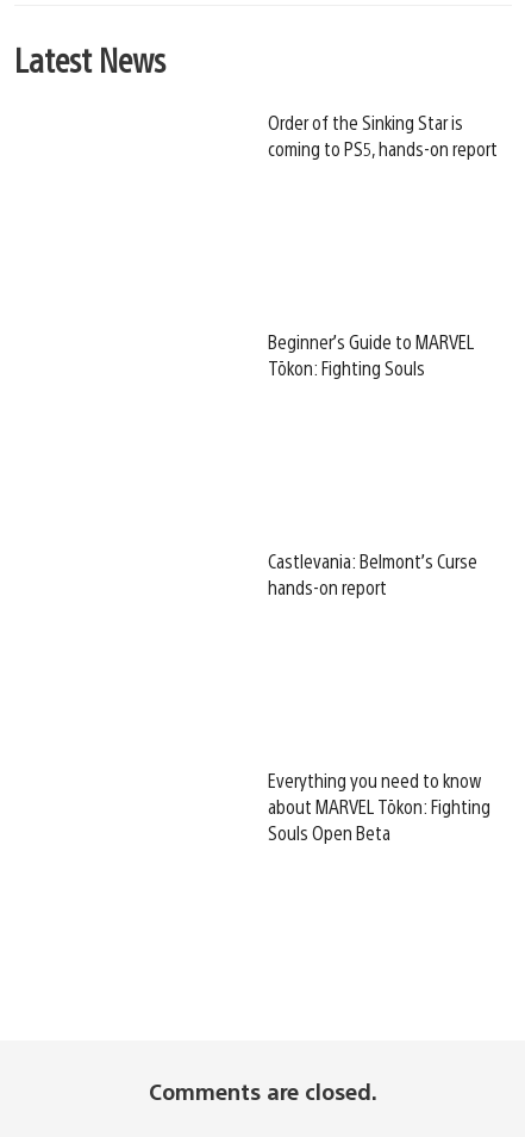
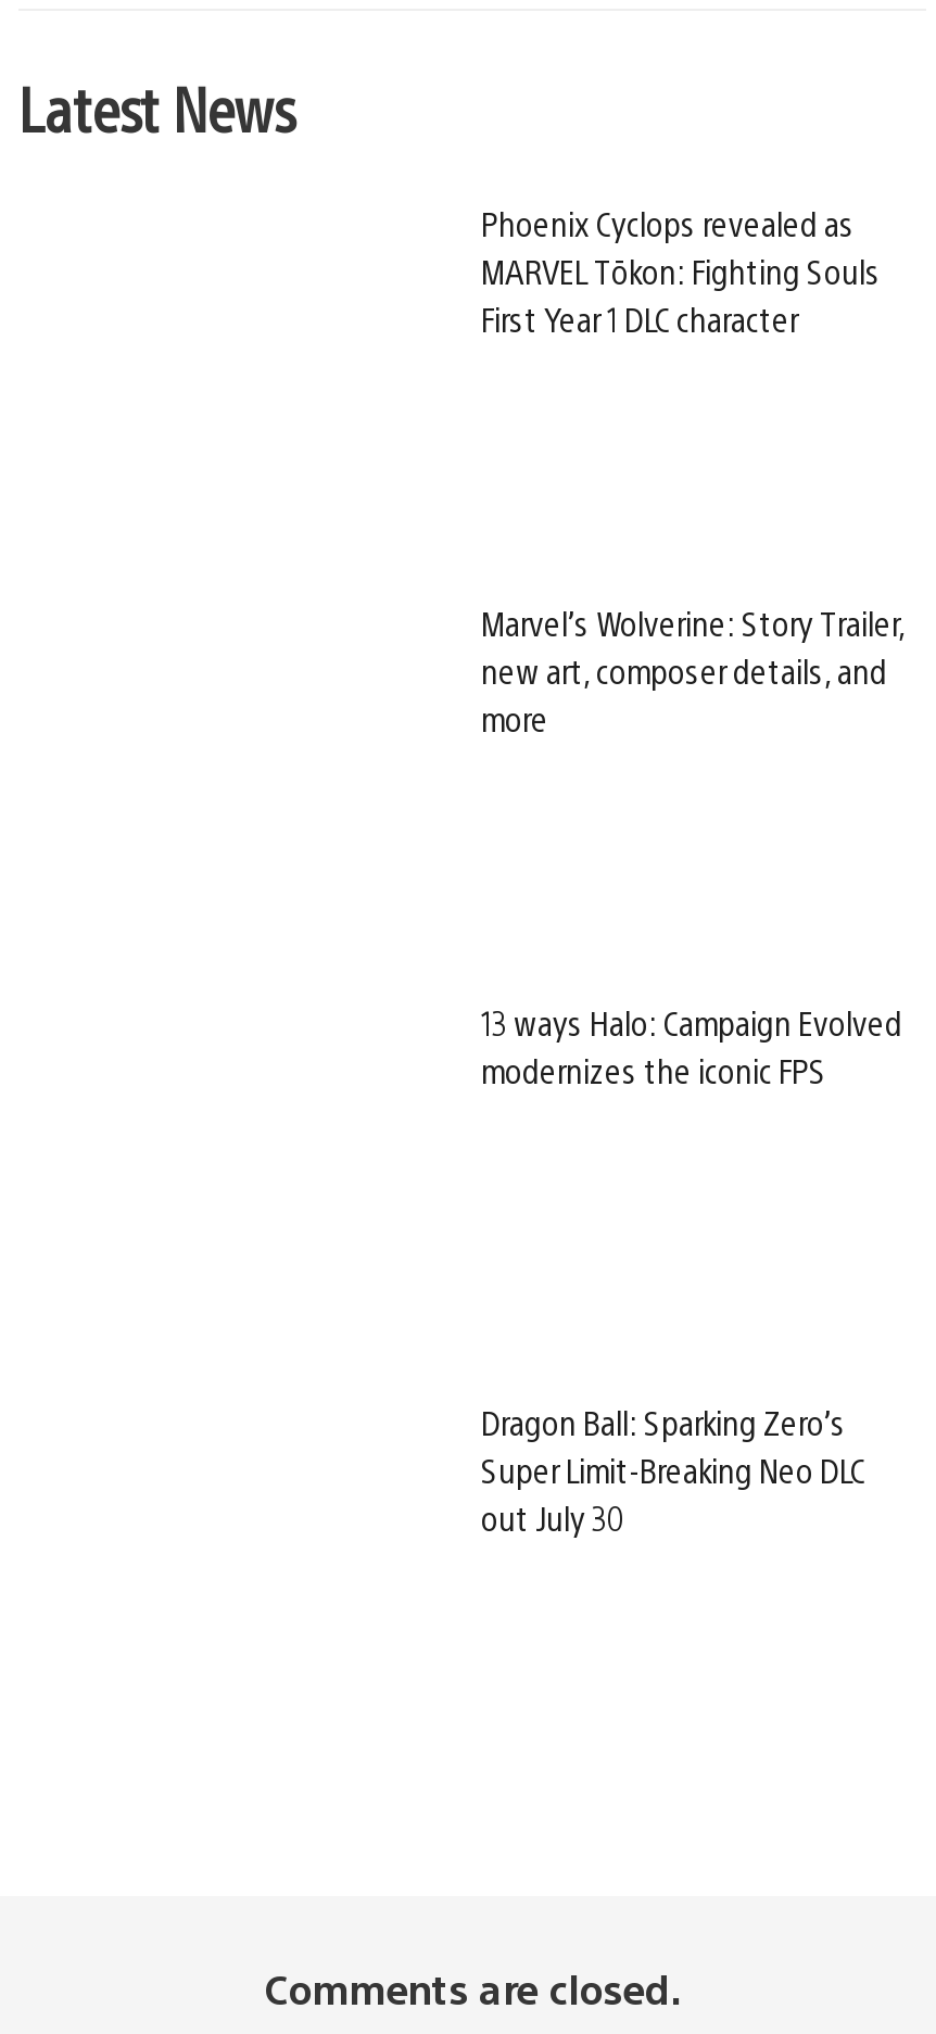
[268,110,498,161] Order of the Sinking Star is | coming to PS5, hands-on report -> [481,200,881,341] Phoenix Cyclops revealed as | MARVEL Tōkon: Fighting Souls | First Year 1 DLC character
[268,329,474,380] Beginner’s Guide to MARVEL | Tōkon: Fighting Souls -> [481,599,905,740] Marvel’s Wolverine: Story Trailer, | new art, composer details, and | more
[268,548,477,599] Castlevania: Belmont’s Curse | hands-on report -> [481,999,902,1092] 13 ways Halo: Campaign Evolved | modernizes the iconic FPS
[268,767,490,845] Everything you need to know | about MARVEL Tōkon: Fighting | Souls Open Beta -> [481,1398,865,1540] Dragon Ball: Sparking Zero’s | Super Limit-Breaking Neo DLC | out July 30

